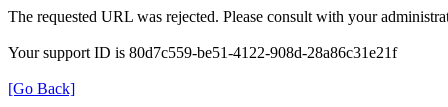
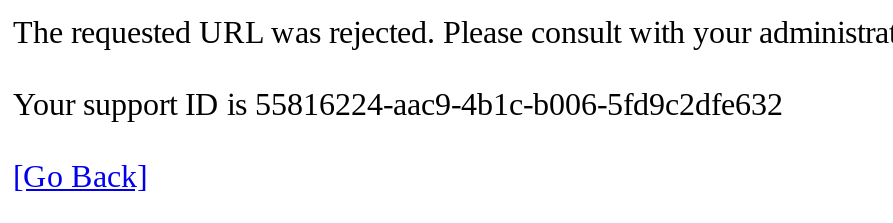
[8,44,397,61] Your support ID is 80d7c559-be51-4122-908d-28a86c31e21f -> [13,87,783,121] Your support ID is 55816224-aac9-4b1c-b006-5fd9c2dfe632

